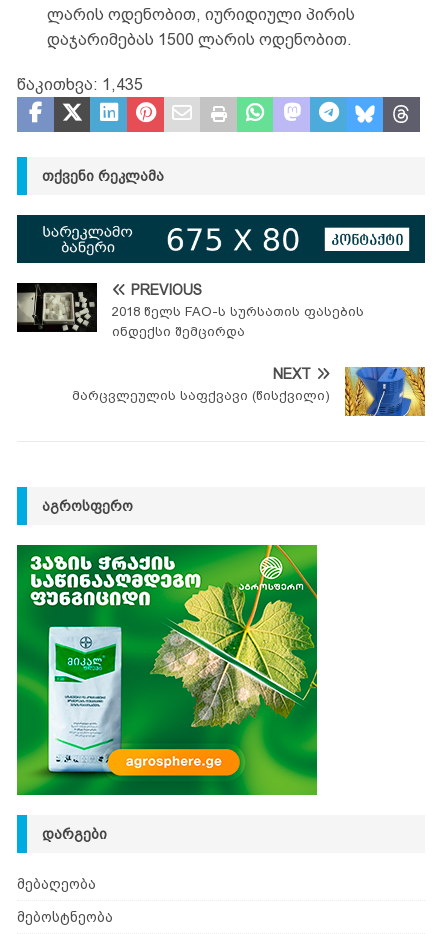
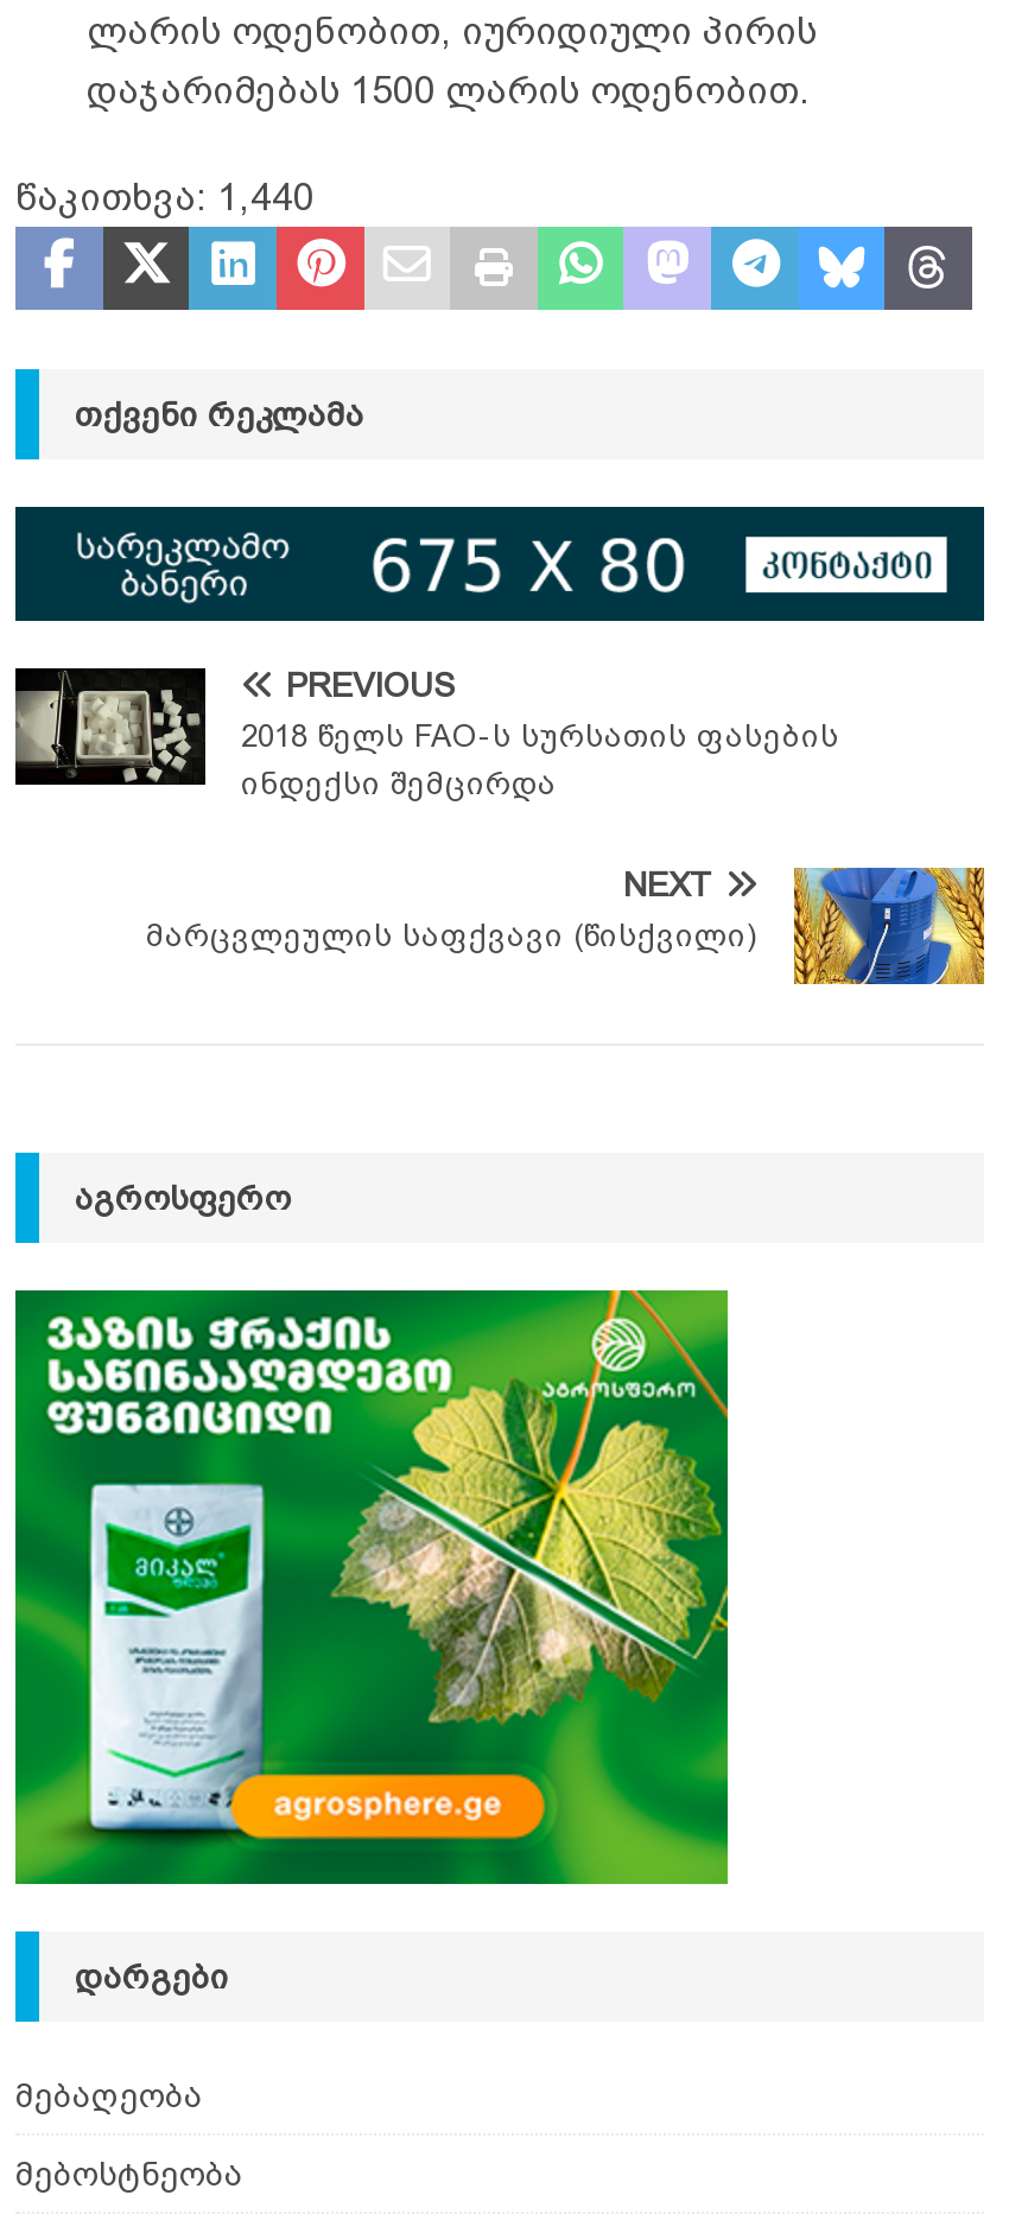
[17,76,143,93] წაკითხვა: 1,435 -> [15,177,315,217] წაკითხვა: 1,440

